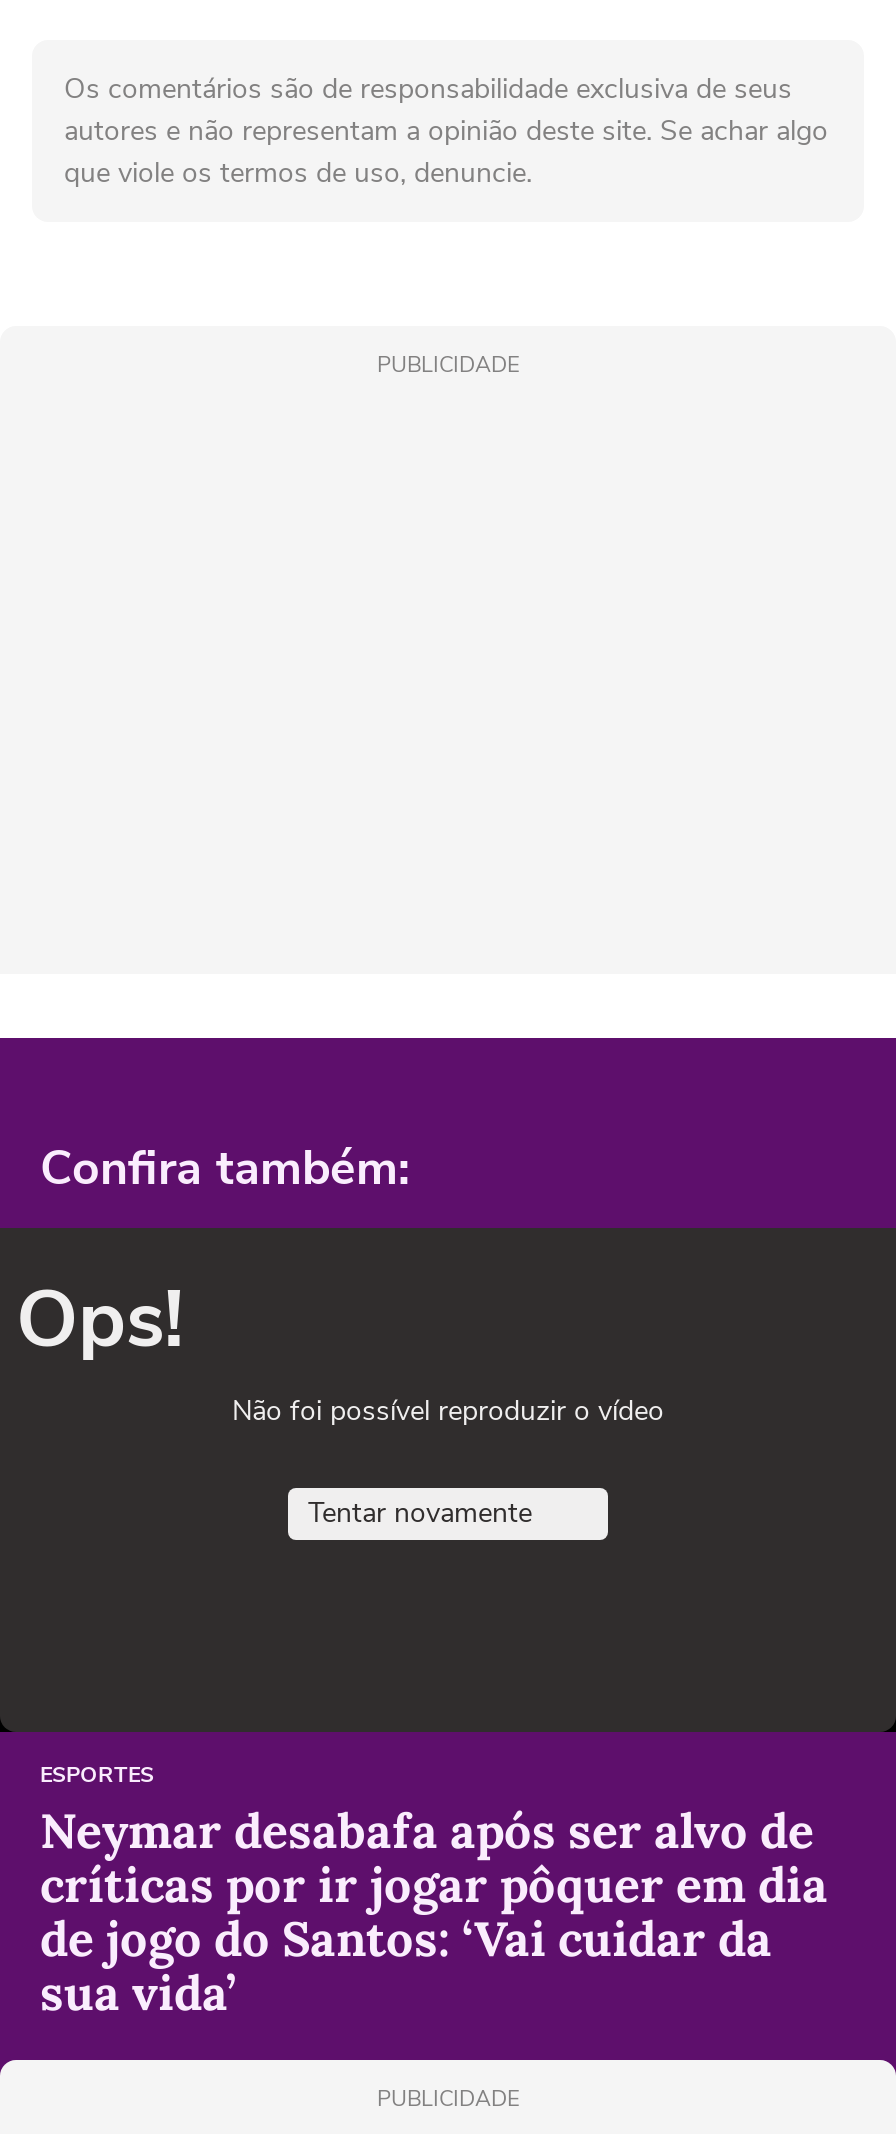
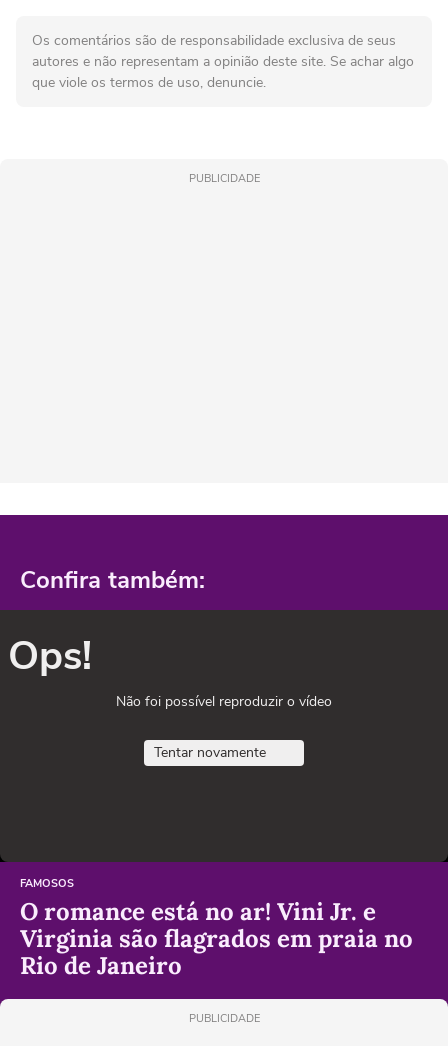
[40,1761,828,2025] ESPORTES | Neymar desabafa após ser alvo de | críticas por ir jogar pôquer em dia | de jogo do Santos: ‘Vai cuidar da | sua vida’ -> [20,876,413,981] FAMOSOS | O romance está no ar! Vini Jr. e | Virginia são flagrados em praia no | Rio de Janeiro

